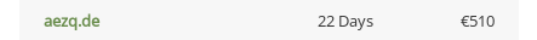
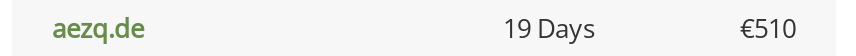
[317,10,373,32] 22 Days -> [503,10,595,46] 19 Days

